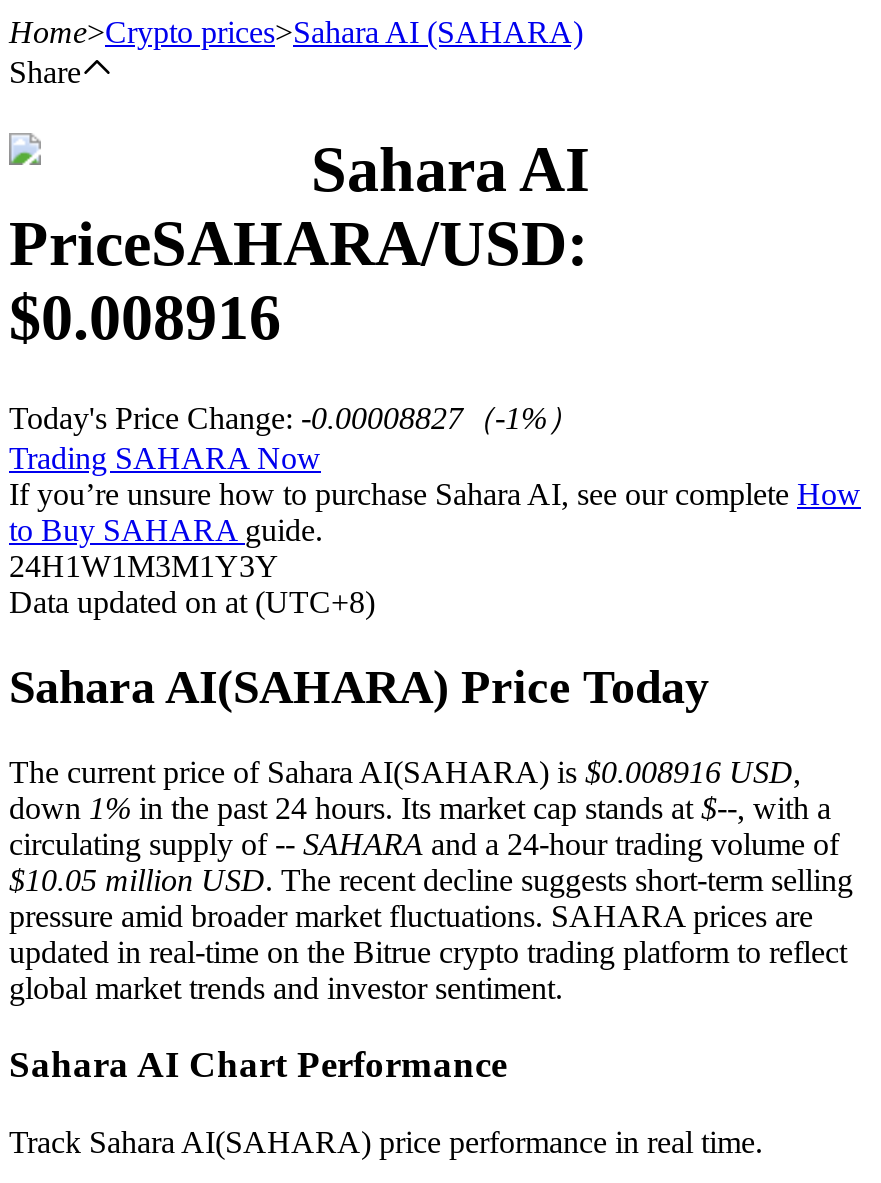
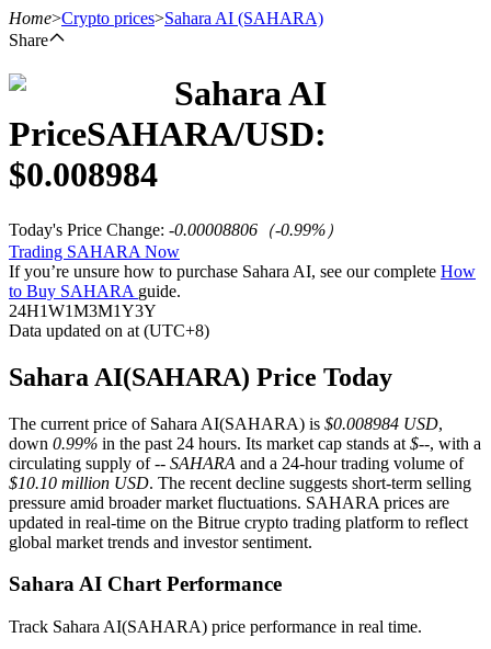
[9,282,281,354] $0.008916 -> [9,155,158,194] $0.008984
[9,401,579,435] Today's Price Change: -0.00008827（-1%） -> [9,220,343,239] Today's Price Change: -0.00008806（-0.99%）
[9,754,801,788] The current price of Sahara AI(SAHARA) is $0.008916 USD, -> [9,414,443,433] The current price of Sahara AI(SAHARA) is $0.008984 USD,
[9,790,831,824] down 1% in the past 24 hours. Its market cap stands at $--, with a -> [9,434,481,452] down 0.99% in the past 24 hours. Its market cap stands at $--, with a
[9,862,853,896] $10.05 million USD. The recent decline suggests short-term selling -> [9,473,471,492] $10.10 million USD. The recent decline suggests short-term selling

